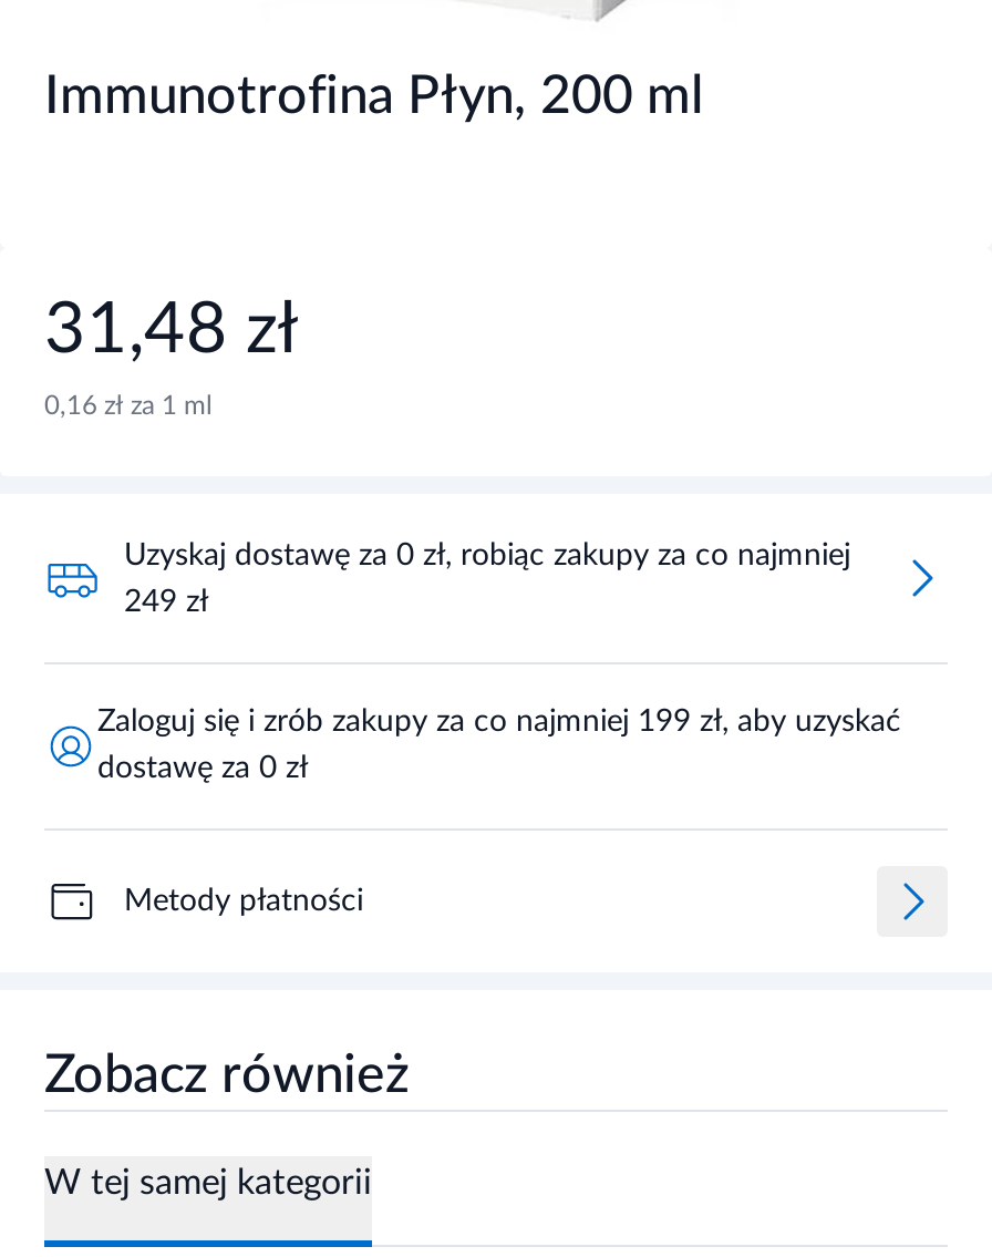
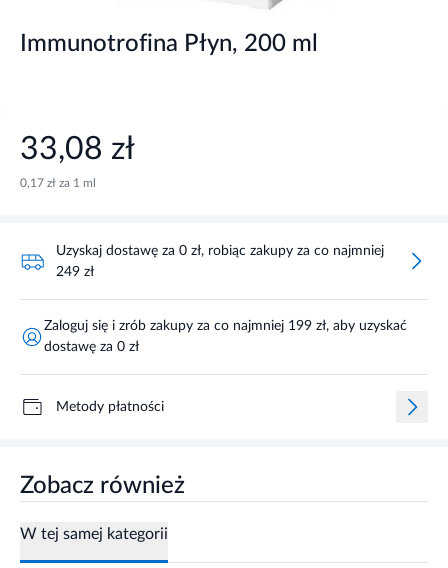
[44,294,299,365] 31,48 zł -> [20,133,135,165] 33,08 zł
[44,391,213,418] 0,16 zł za 1 ml -> [20,177,96,189] 0,17 zł za 1 ml

